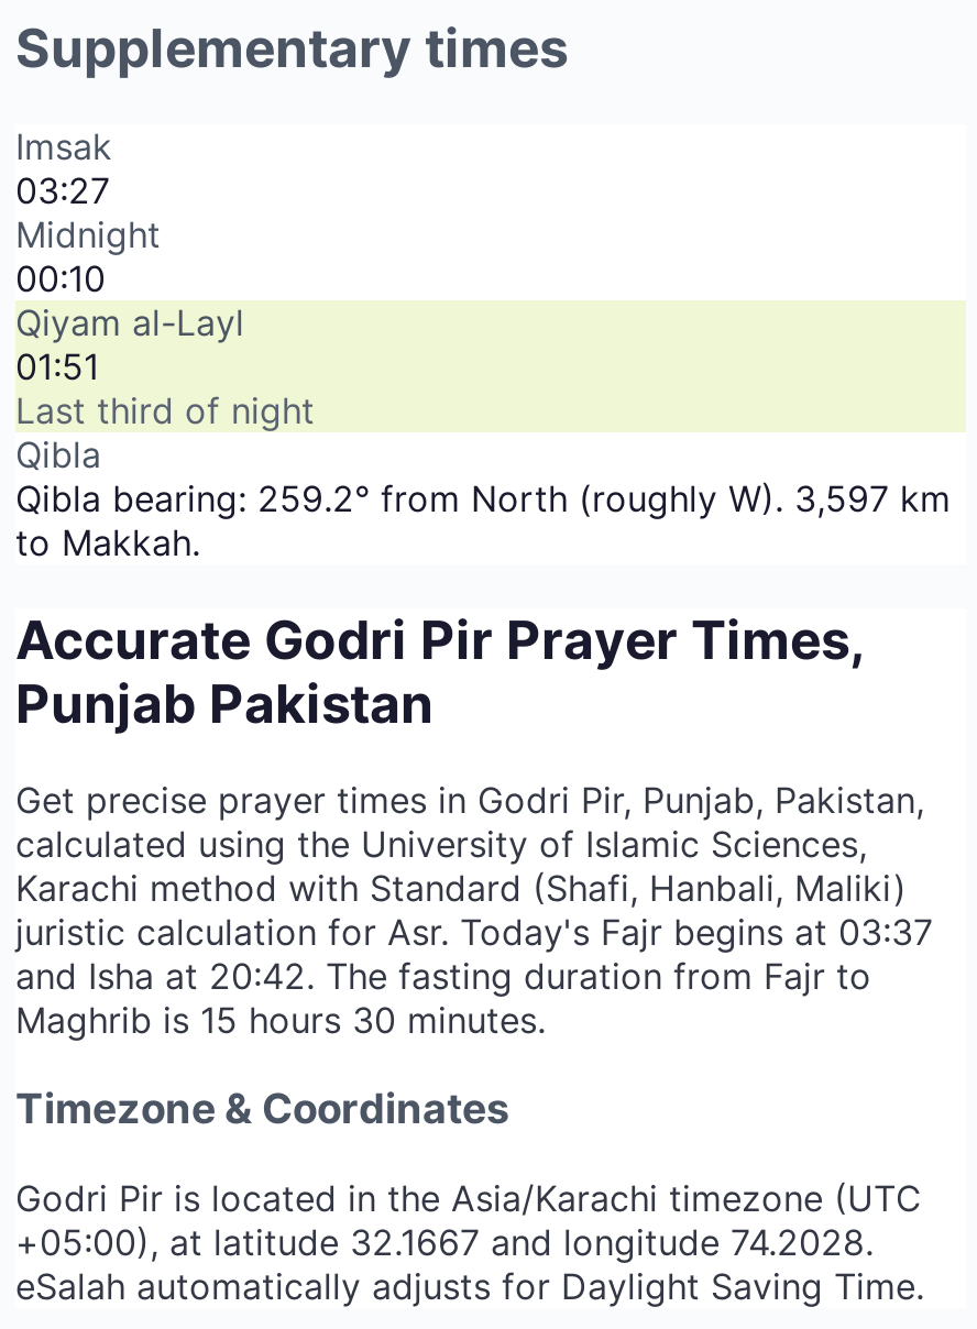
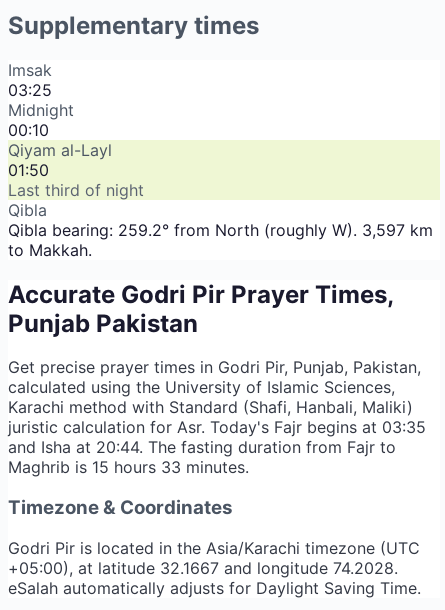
[15,167,110,211] 03:27 -> [8,80,52,100] 03:25
[15,343,99,387] 01:51 -> [8,160,49,180] 01:50
[15,911,933,955] juristic calculation for Asr. Today's Fajr begins at 03:37 -> [8,417,426,437] juristic calculation for Asr. Today's Fajr begins at 03:35
[15,955,871,999] and Isha at 20:42. The fasting duration from Fajr to -> [8,437,396,457] and Isha at 20:44. The fasting duration from Fajr to
[15,999,546,1043] Maghrib is 15 hours 30 minutes. -> [8,457,249,477] Maghrib is 15 hours 33 minutes.

